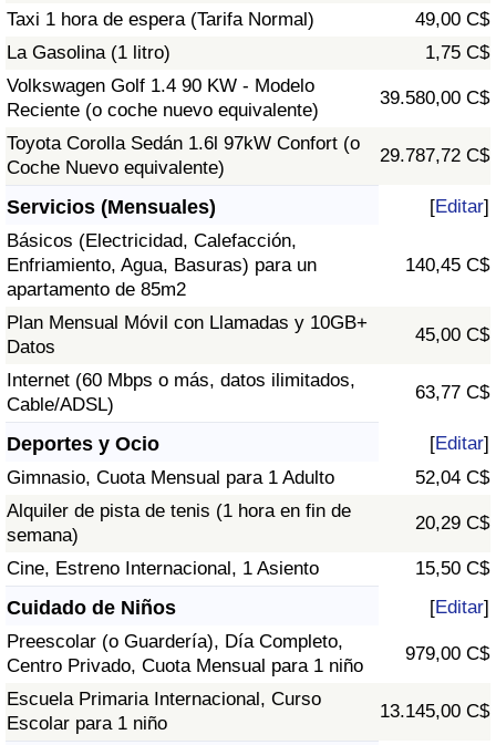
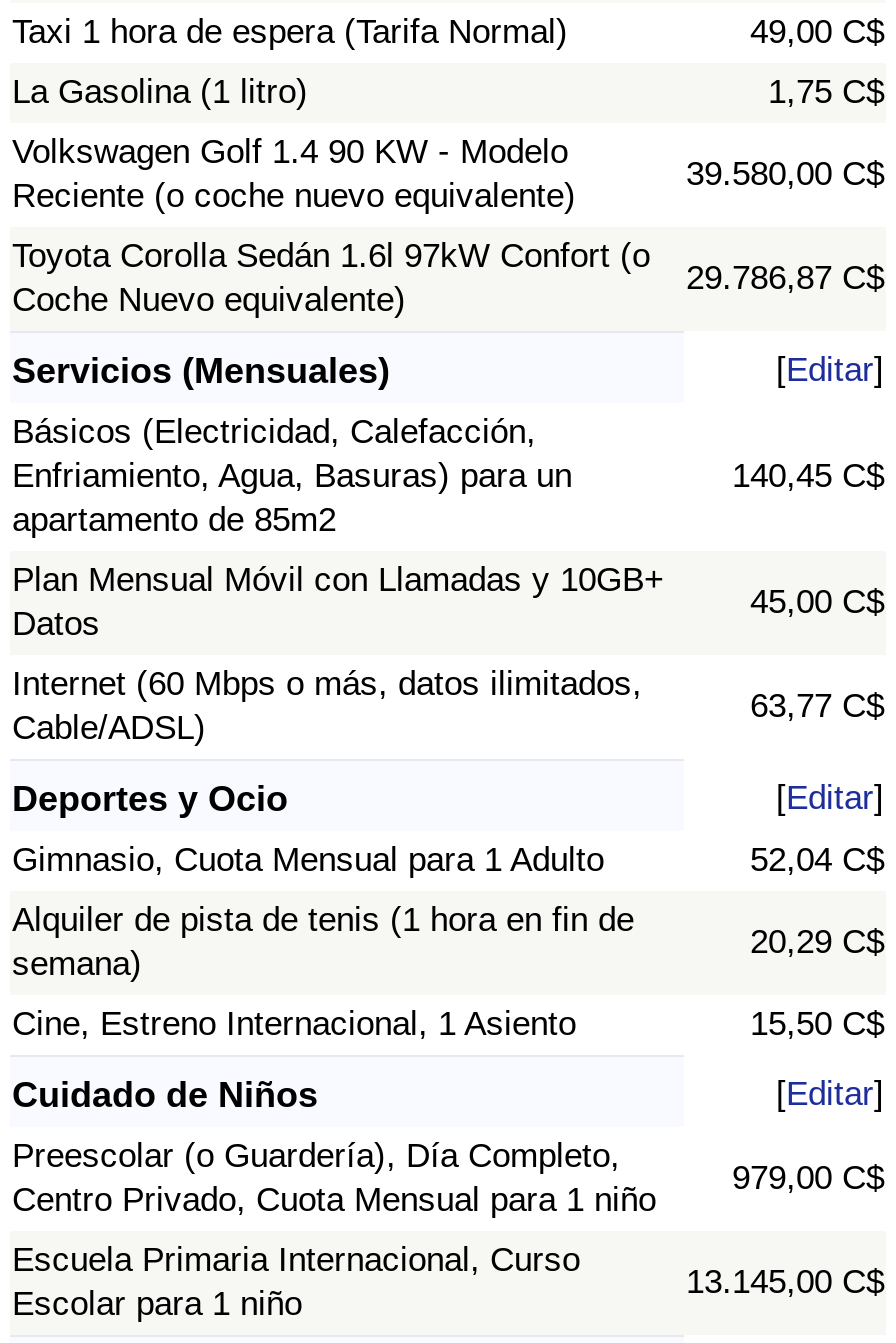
[380,145,489,166] 29.787,72 C$ -> [686,260,884,298] 29.786,87 C$

